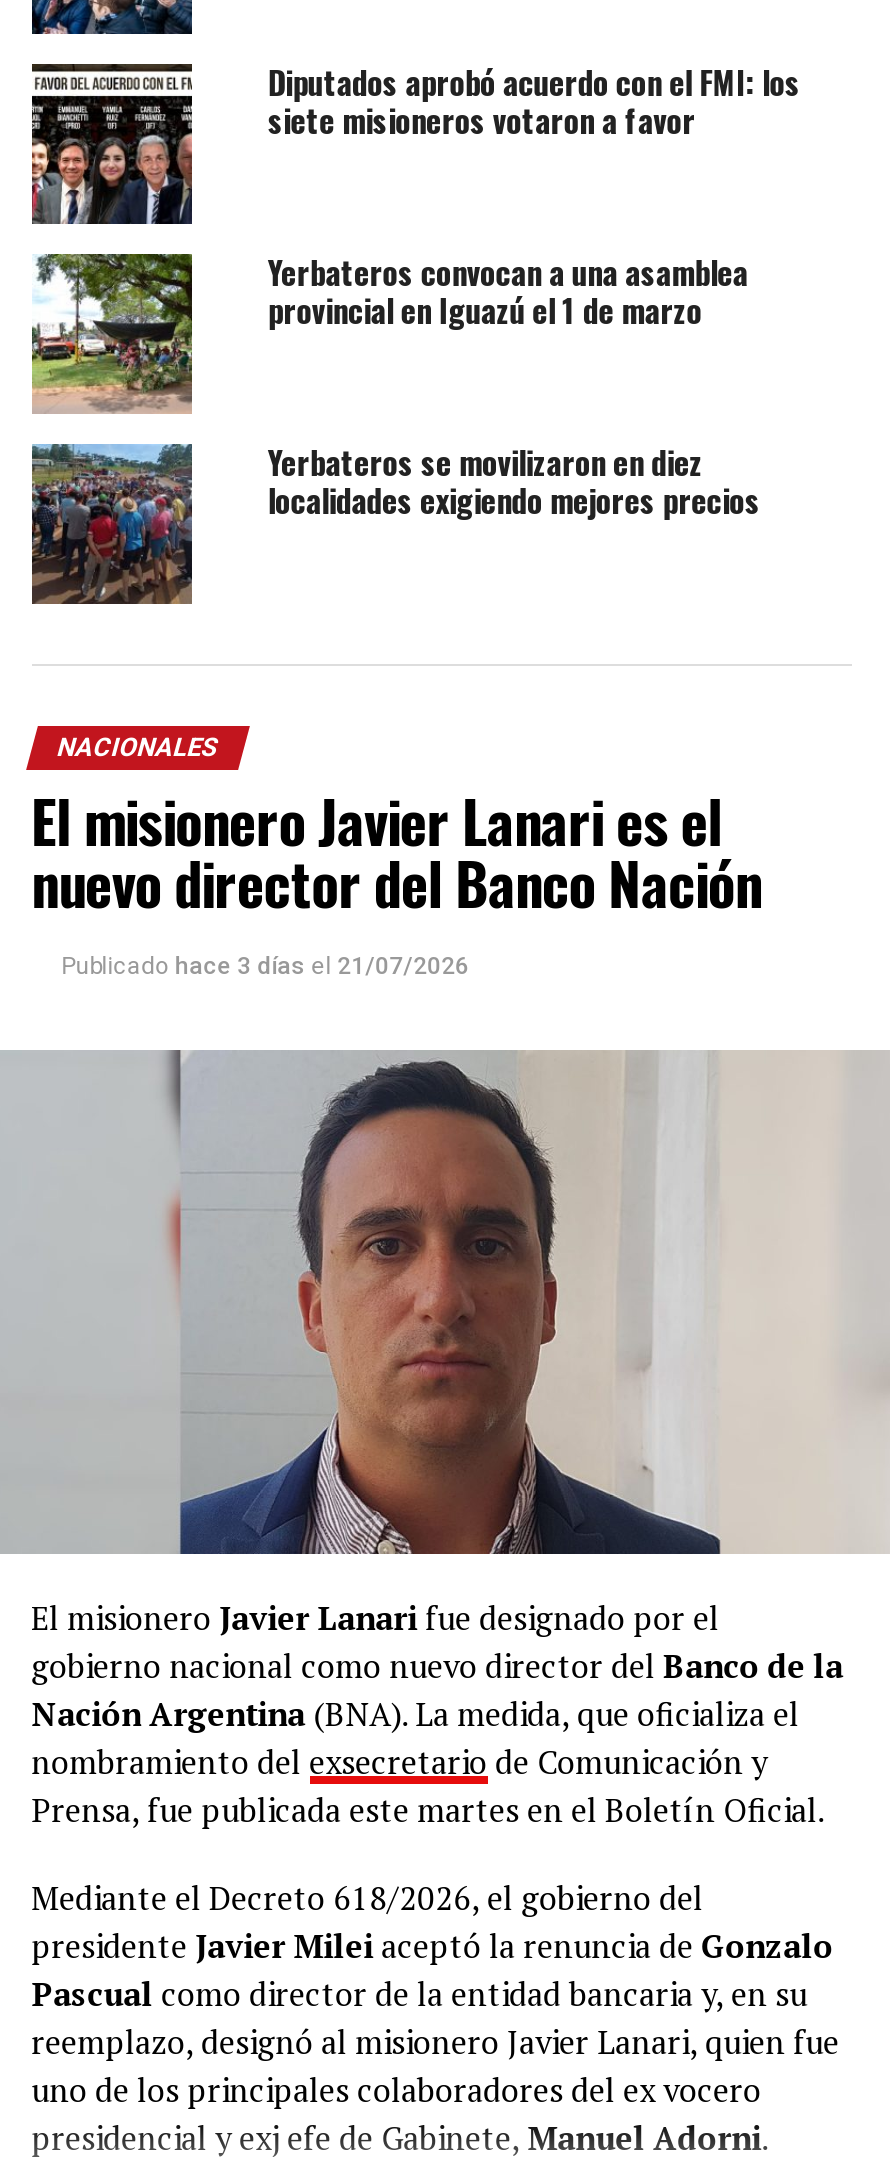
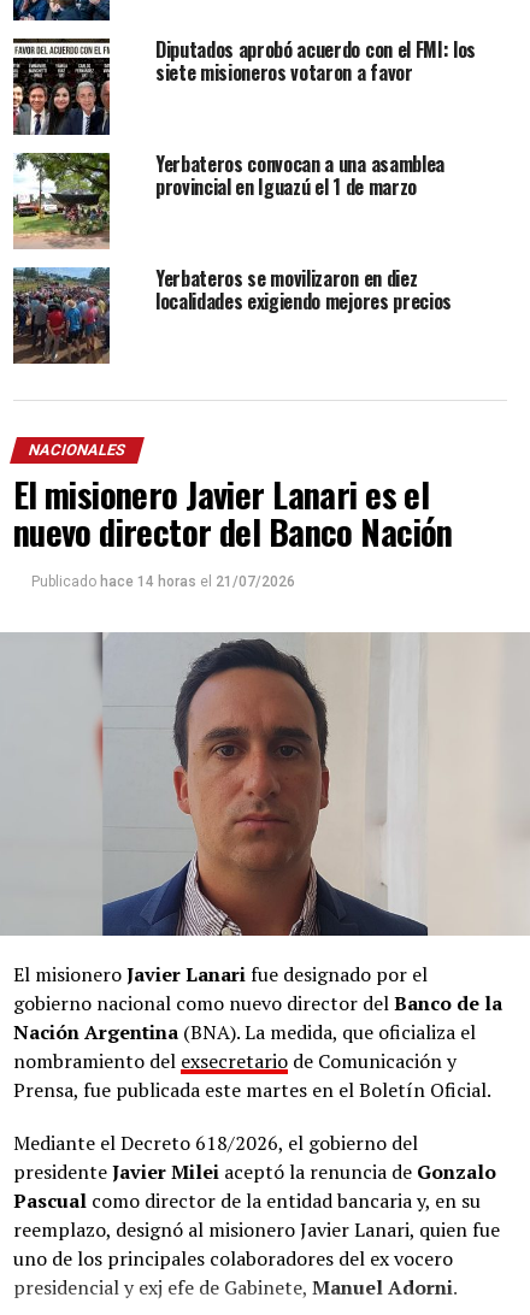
[61,951,469,979] Publicado hace 3 días el 21/07/2026 -> [31,573,295,590] Publicado hace 14 horas el 21/07/2026

